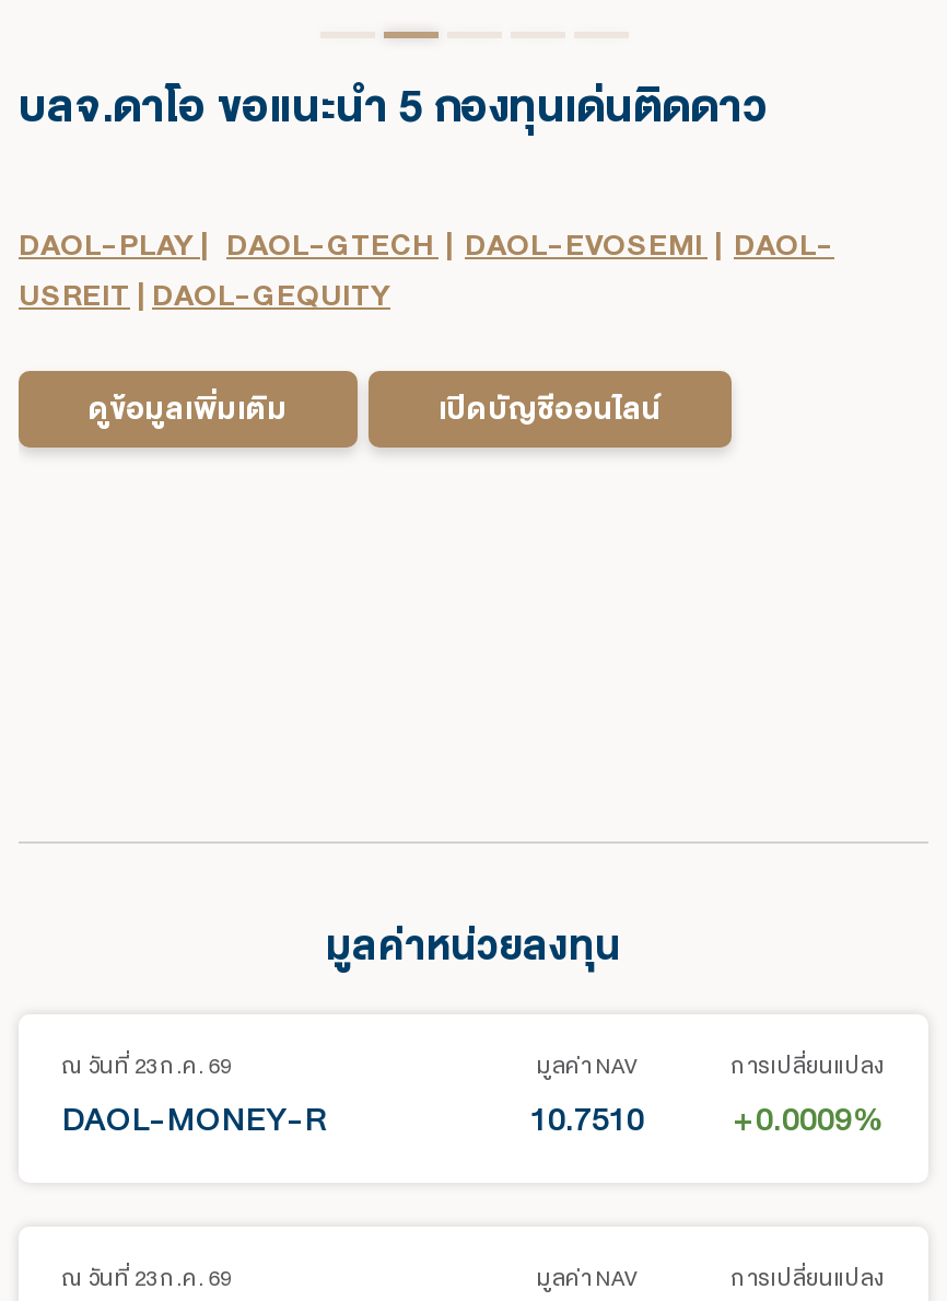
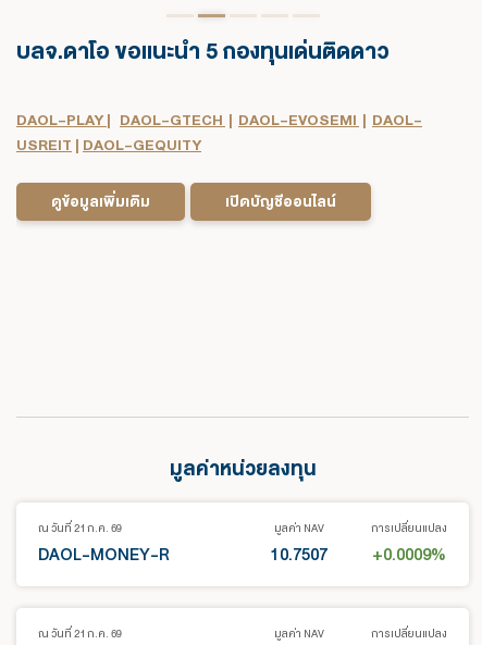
[62,1046,231,1083] ณ วันที่ 23 ก.ค. 69 -> [38,518,122,537] ณ วันที่ 21 ก.ค. 69
[530,1092,882,1147] 10.7510 +0.0009% -> [271,541,446,568] 10.7507 +0.0009%
[62,1258,231,1296] ณ วันที่ 23 ก.ค. 69 -> [38,624,122,642] ณ วันที่ 21 ก.ค. 69

